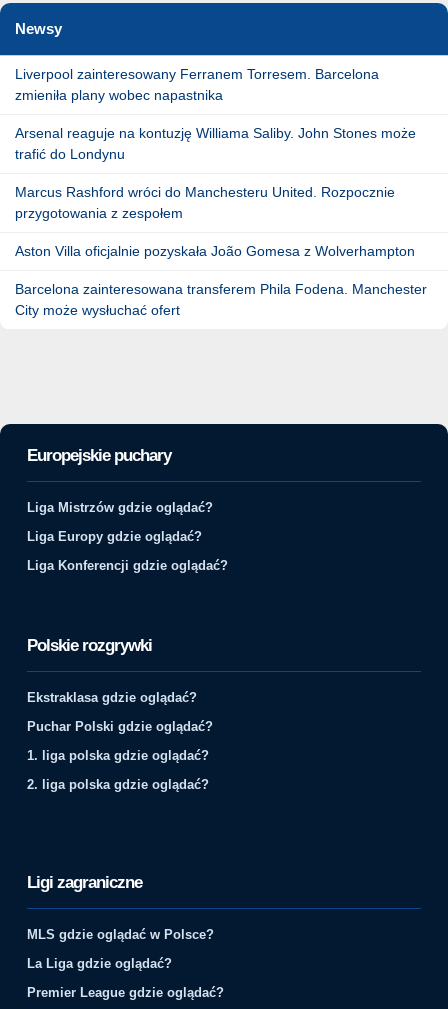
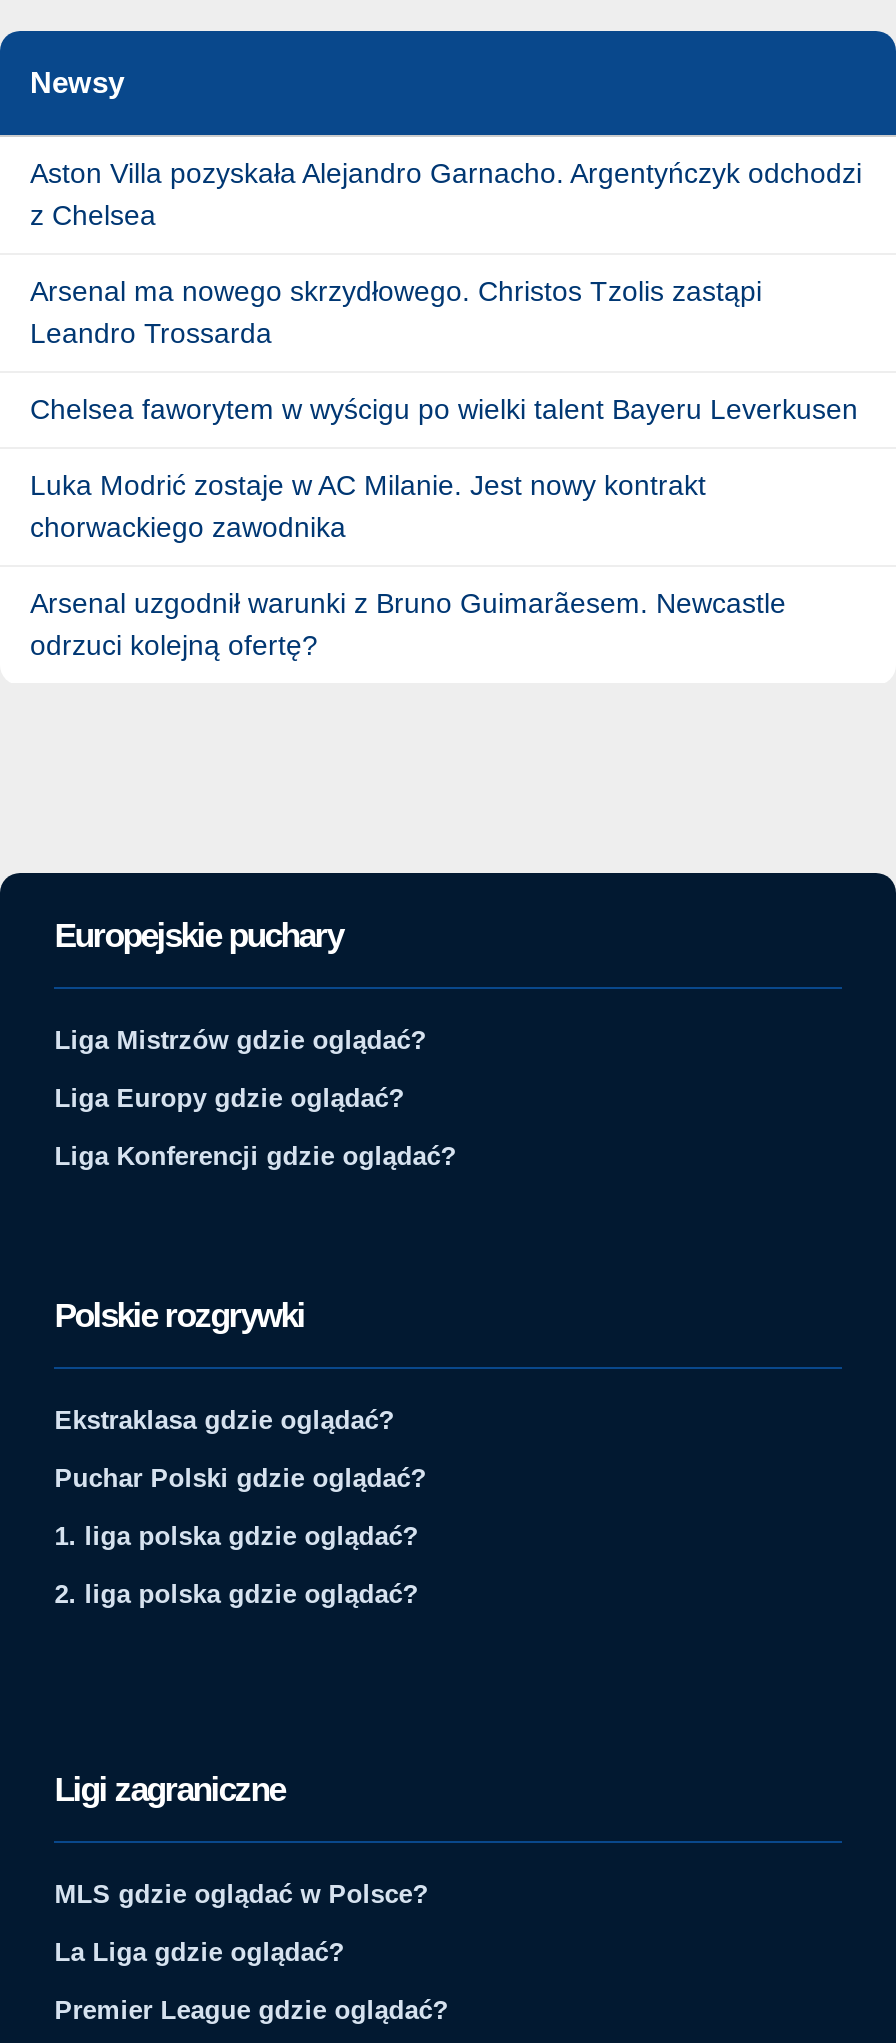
[15,66,379,103] Liverpool zainteresowany Ferranem Torresem. Barcelona | zmieniła plany wobec napastnika -> [30,157,862,231] Aston Villa pozyskała Alejandro Garnacho. Argentyńczyk odchodzi | z Chelsea
[15,125,416,162] Arsenal reaguje na kontuzję Williama Saliby. John Stones może | trafić do Londynu -> [30,275,762,349] Arsenal ma nowego skrzydłowego. Christos Tzolis zastąpi | Leandro Trossarda
[15,184,395,221] Marcus Rashford wróci do Manchesteru United. Rozpocznie | przygotowania z zespołem -> [30,393,858,425] Chelsea faworytem w wyścigu po wielki talent Bayeru Leverkusen
[15,243,415,259] Aston Villa oficjalnie pozyskała João Gomesa z Wolverhampton -> [30,469,706,543] Luka Modrić zostaje w AC Milanie. Jest nowy kontrakt | chorwackiego zawodnika
[15,281,427,318] Barcelona zainteresowana transferem Phila Fodena. Manchester | City może wysłuchać ofert -> [30,587,786,661] Arsenal uzgodnił warunki z Bruno Guimarãesem. Newcastle | odrzuci kolejną ofertę?

